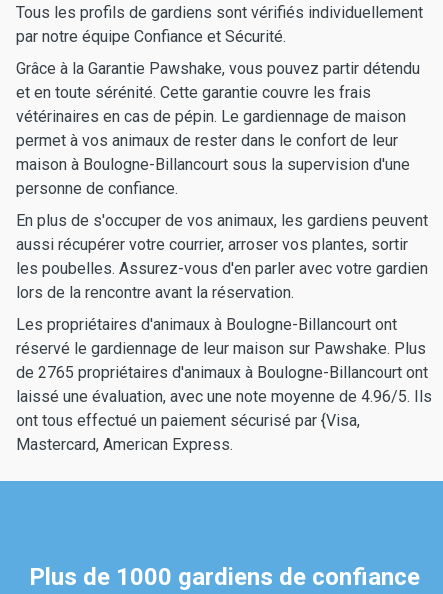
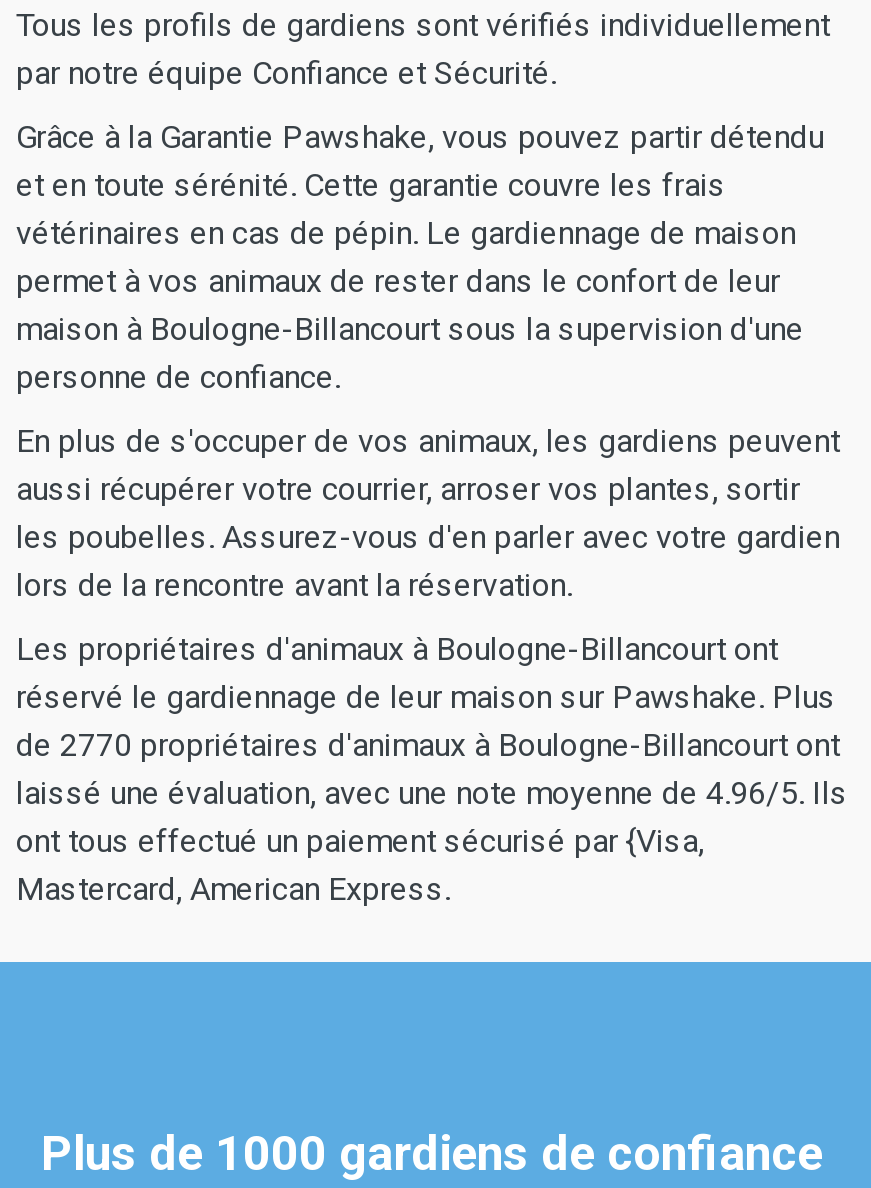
[16,363,428,382] de 2765 propriétaires d'animaux à Boulogne-Billancourt ont -> [16,726,840,764] de 2770 propriétaires d'animaux à Boulogne-Billancourt ont

